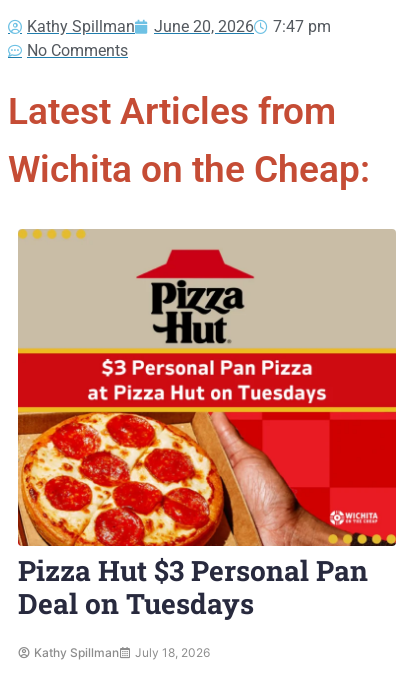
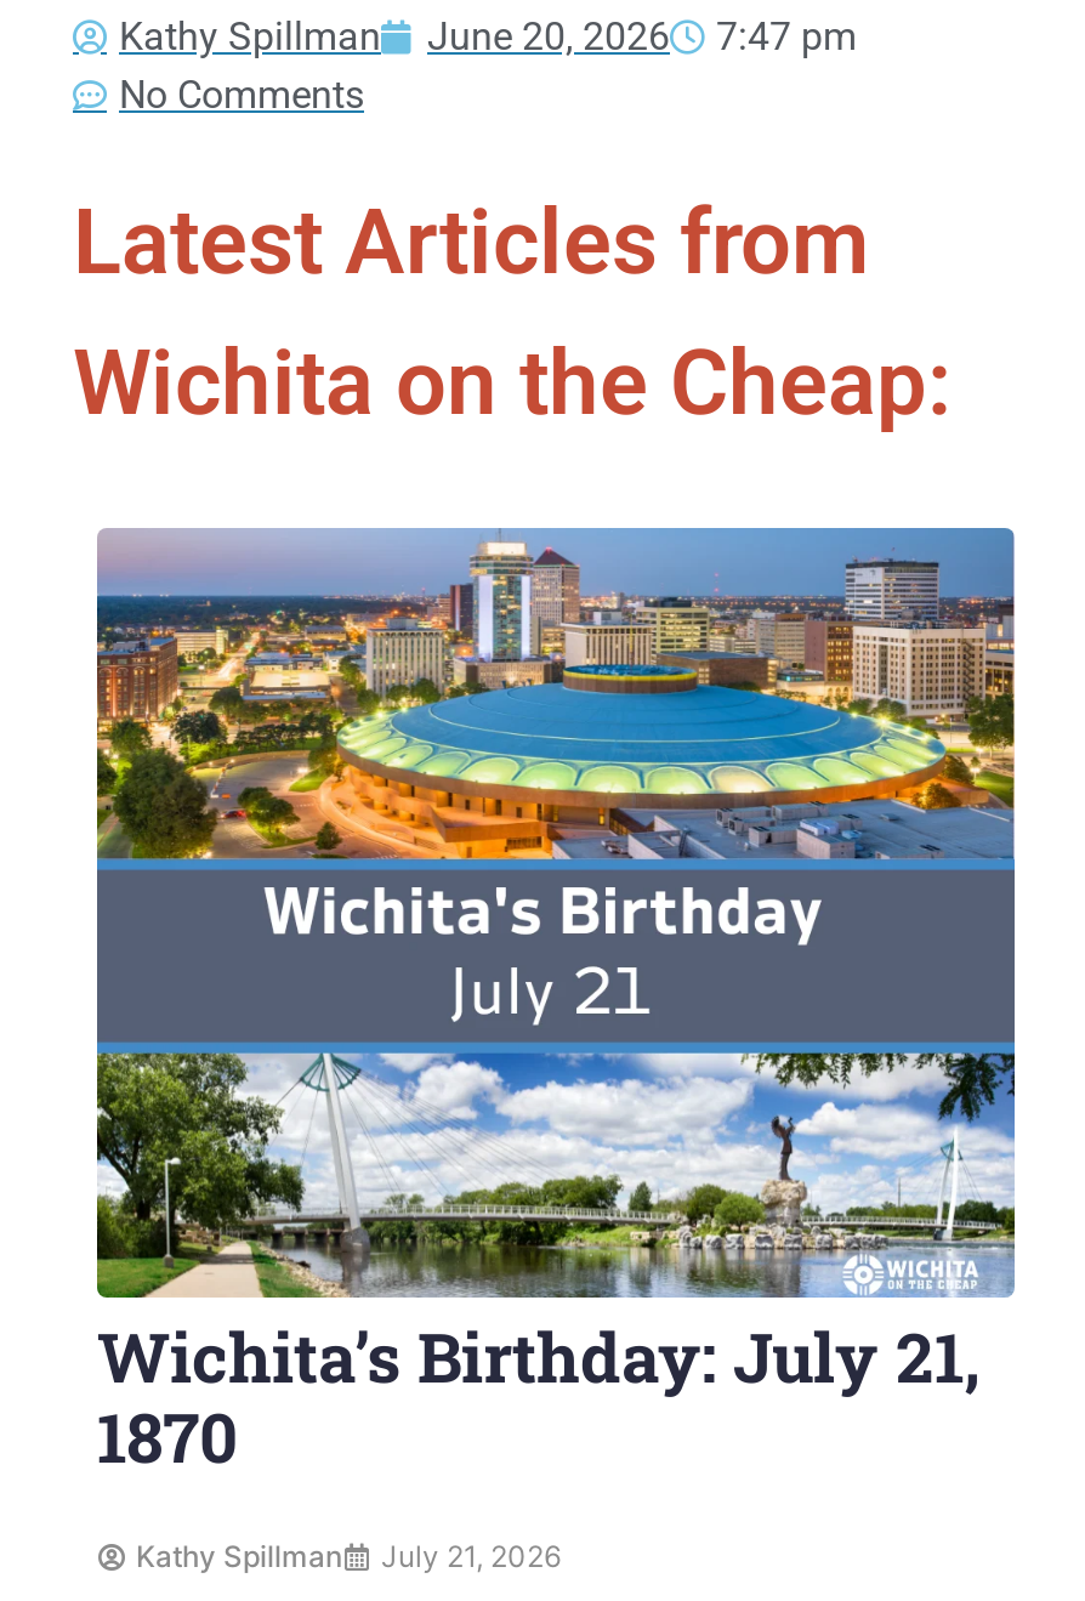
[17,228,397,622] [image] | Pizza Hut $3 Personal Pan | Deal on Tuesdays -> [95,526,1017,1482] [image] | Wichita’s Birthday: July 21, | 1870
[34,645,210,660] Kathy Spillman July 18, 2026 -> [136,1538,561,1574] Kathy Spillman July 21, 2026

